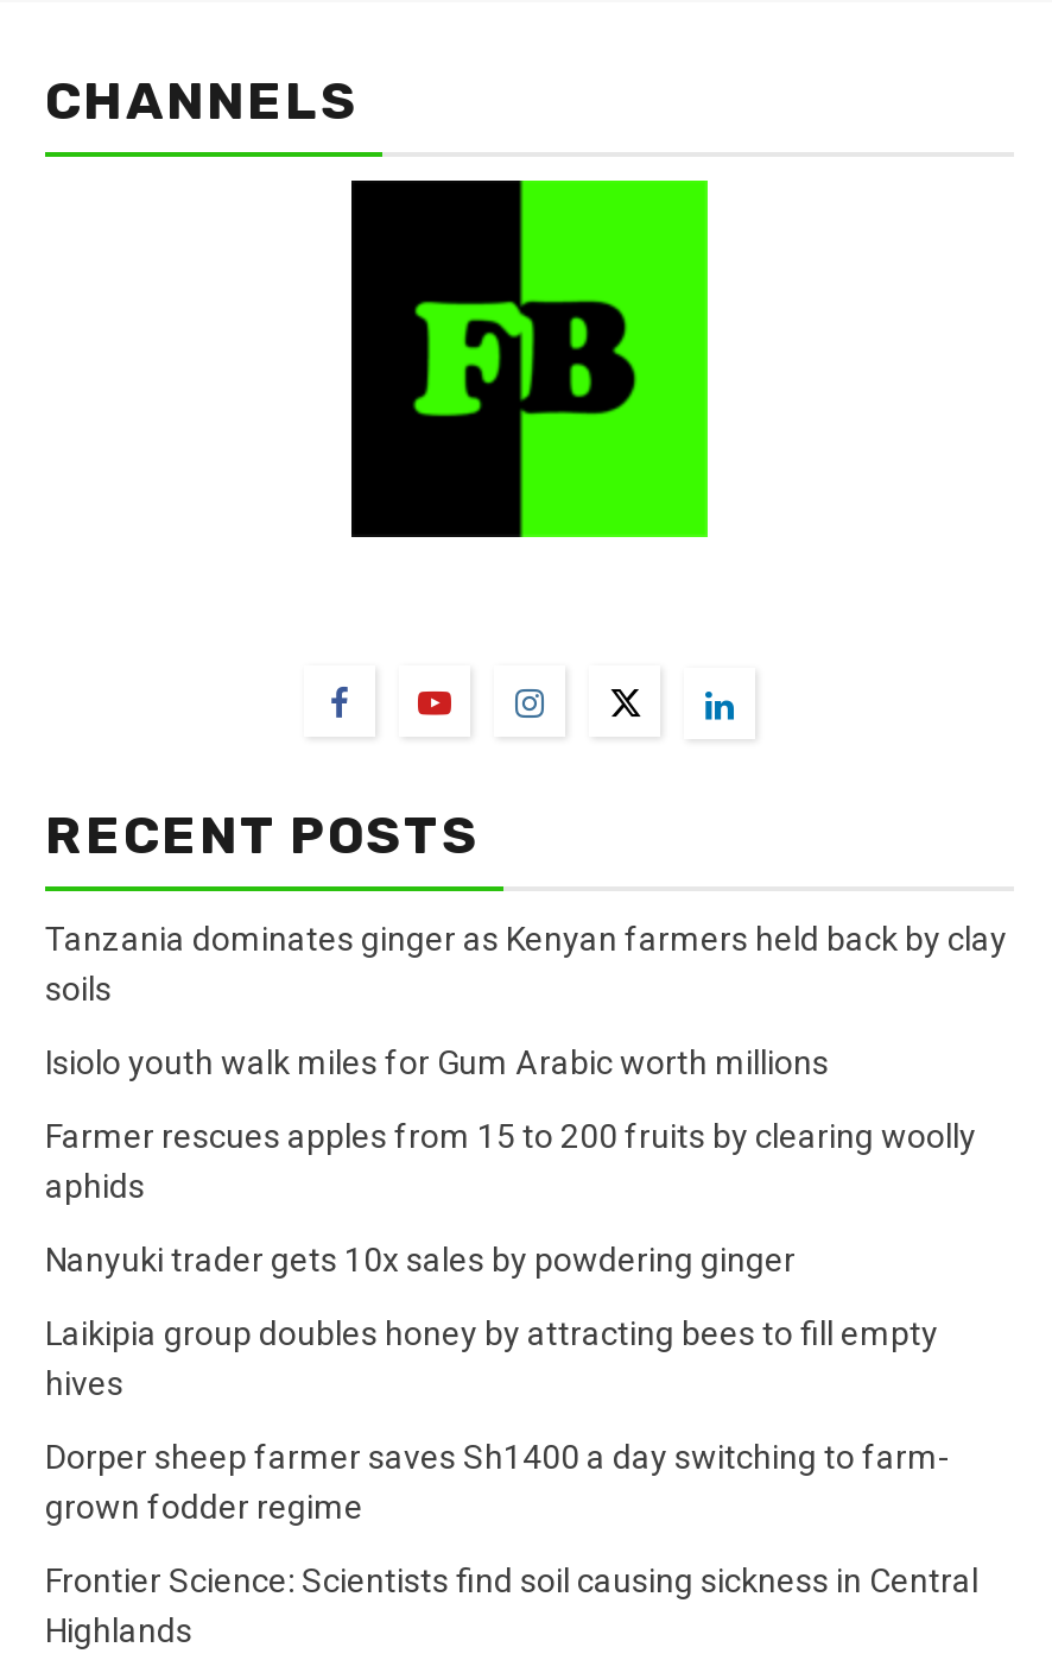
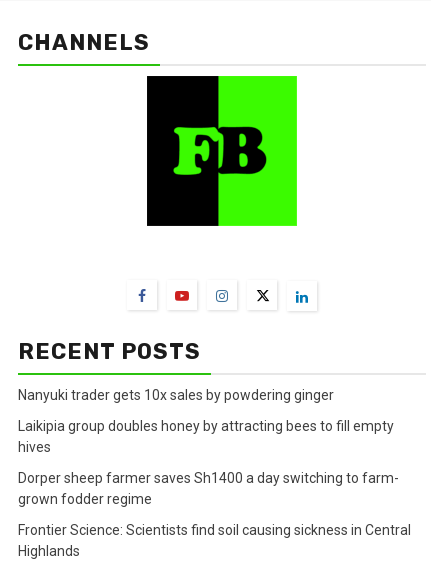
[45,920,1007,1205] Tanzania dominates ginger as Kenyan farmers held back by clay | soils | Isiolo youth walk miles for Gum Arabic worth millions | Farmer rescues apples from 15 to 200 fruits by clearing woolly | aphids -> none

